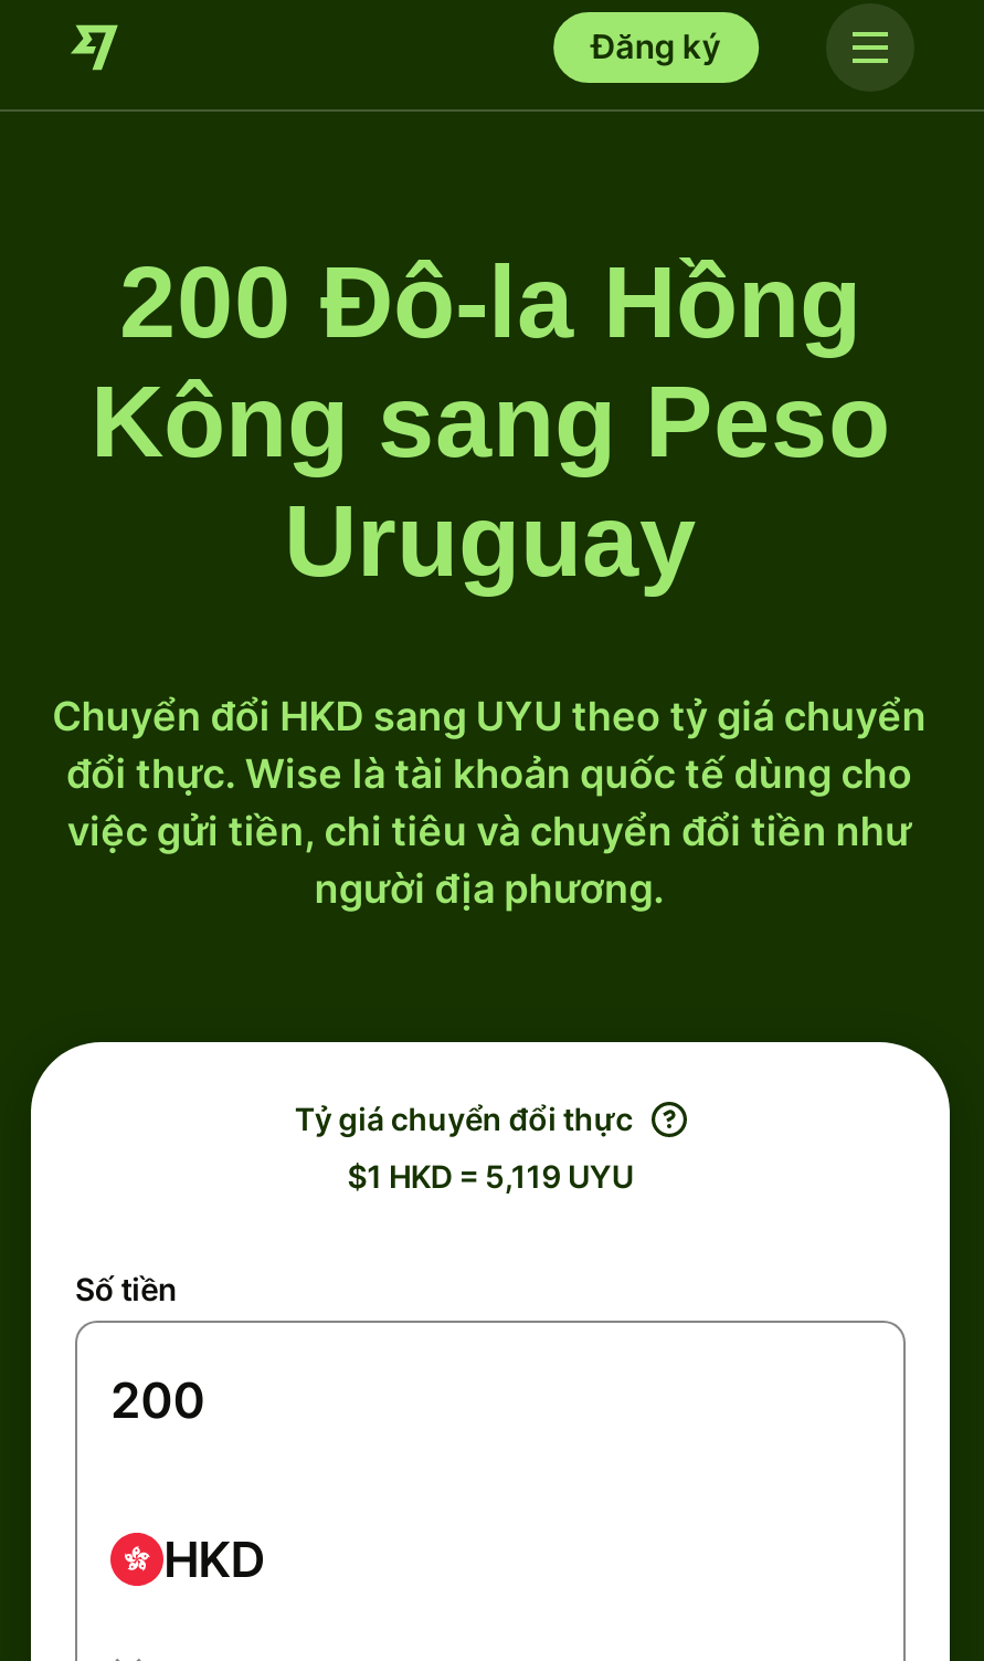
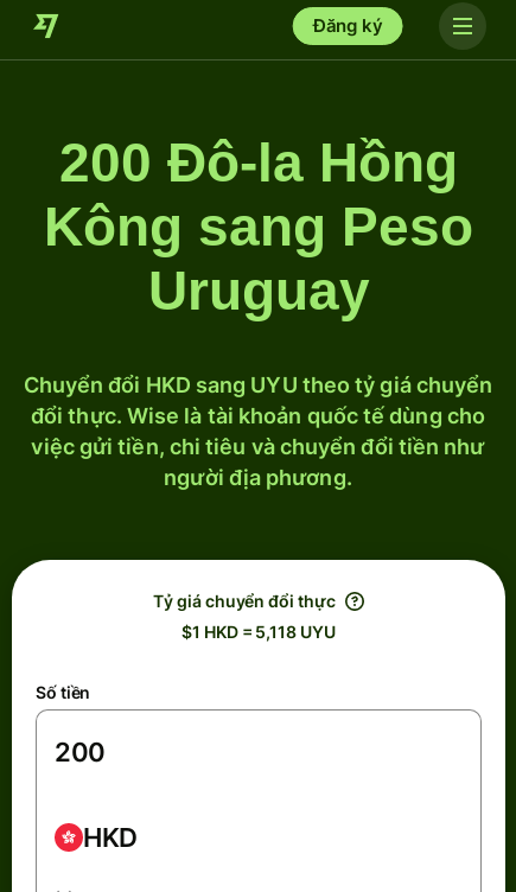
[347,1157,633,1195] $1 HKD = 5,119 UYU -> [182,622,335,642] $1 HKD = 5,118 UYU

